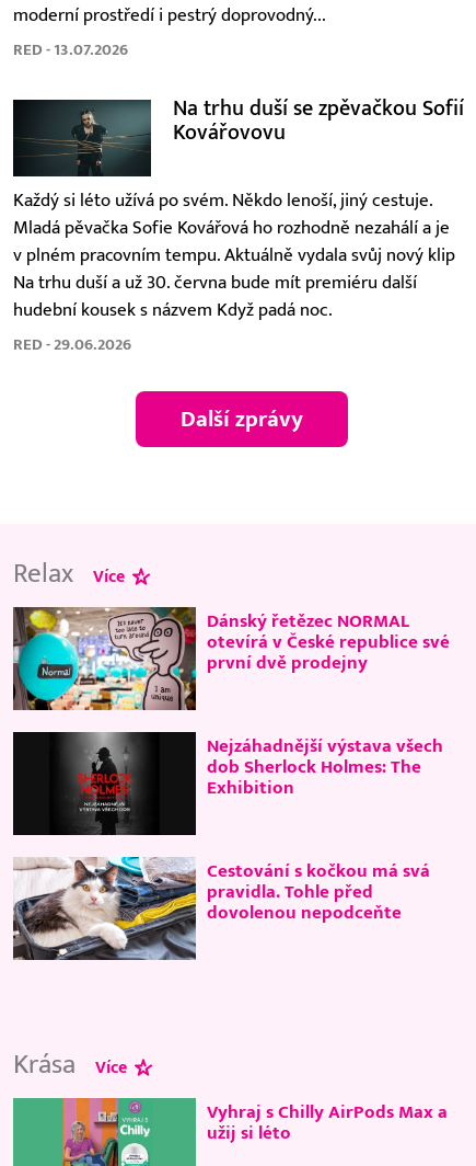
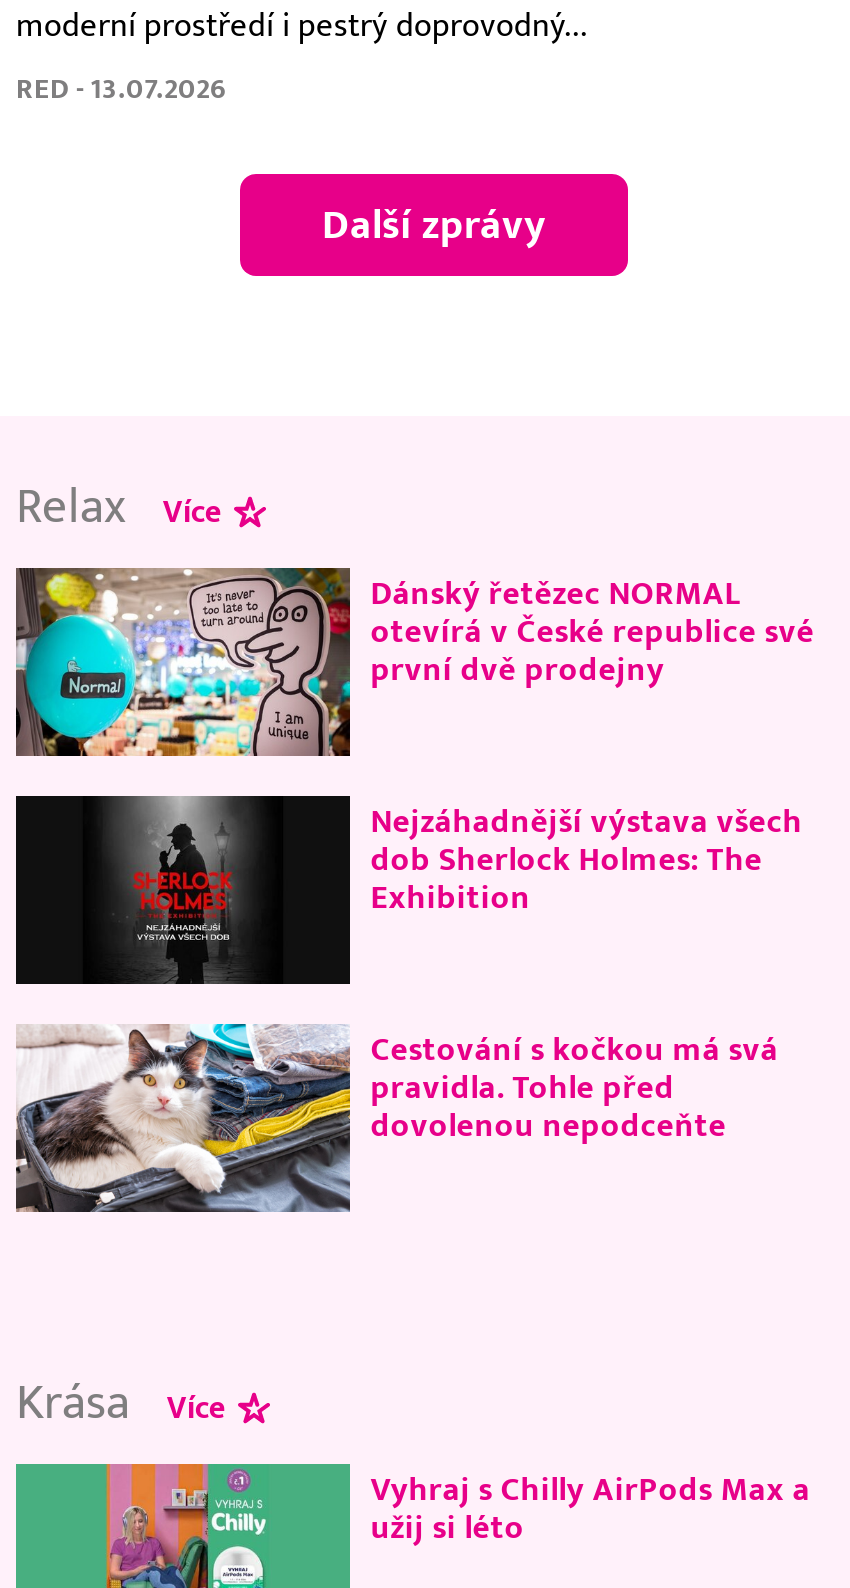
[12,95,464,355] [image] | Na trhu duší se zpěvačkou Sofií | Kovářovovu | Každý si léto užívá po svém. Někdo lenoší, jiný cestuje. | Mladá pěvačka Sofie Kovářová ho rozhodně nezahálí a je | v plném pracovním tempu. Aktuálně vydala svůj nový klip | Na trhu duší a už 30. června bude mít premiéru další | hudební kousek s názvem Když padá noc. | RED - 29.06.2026 -> none

